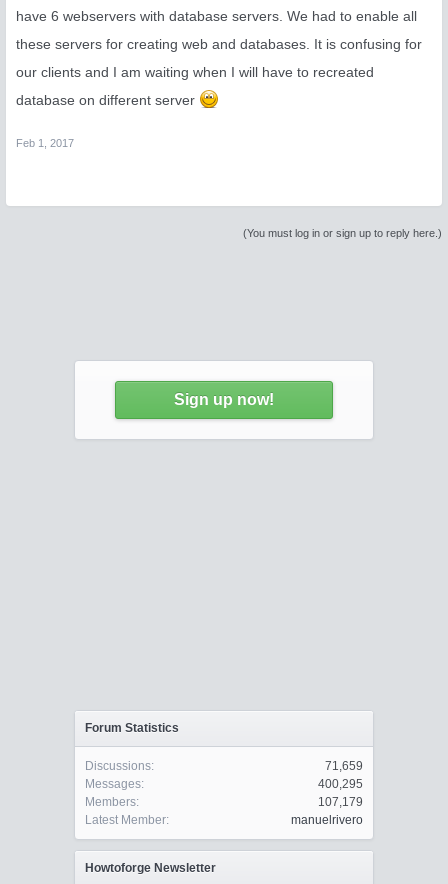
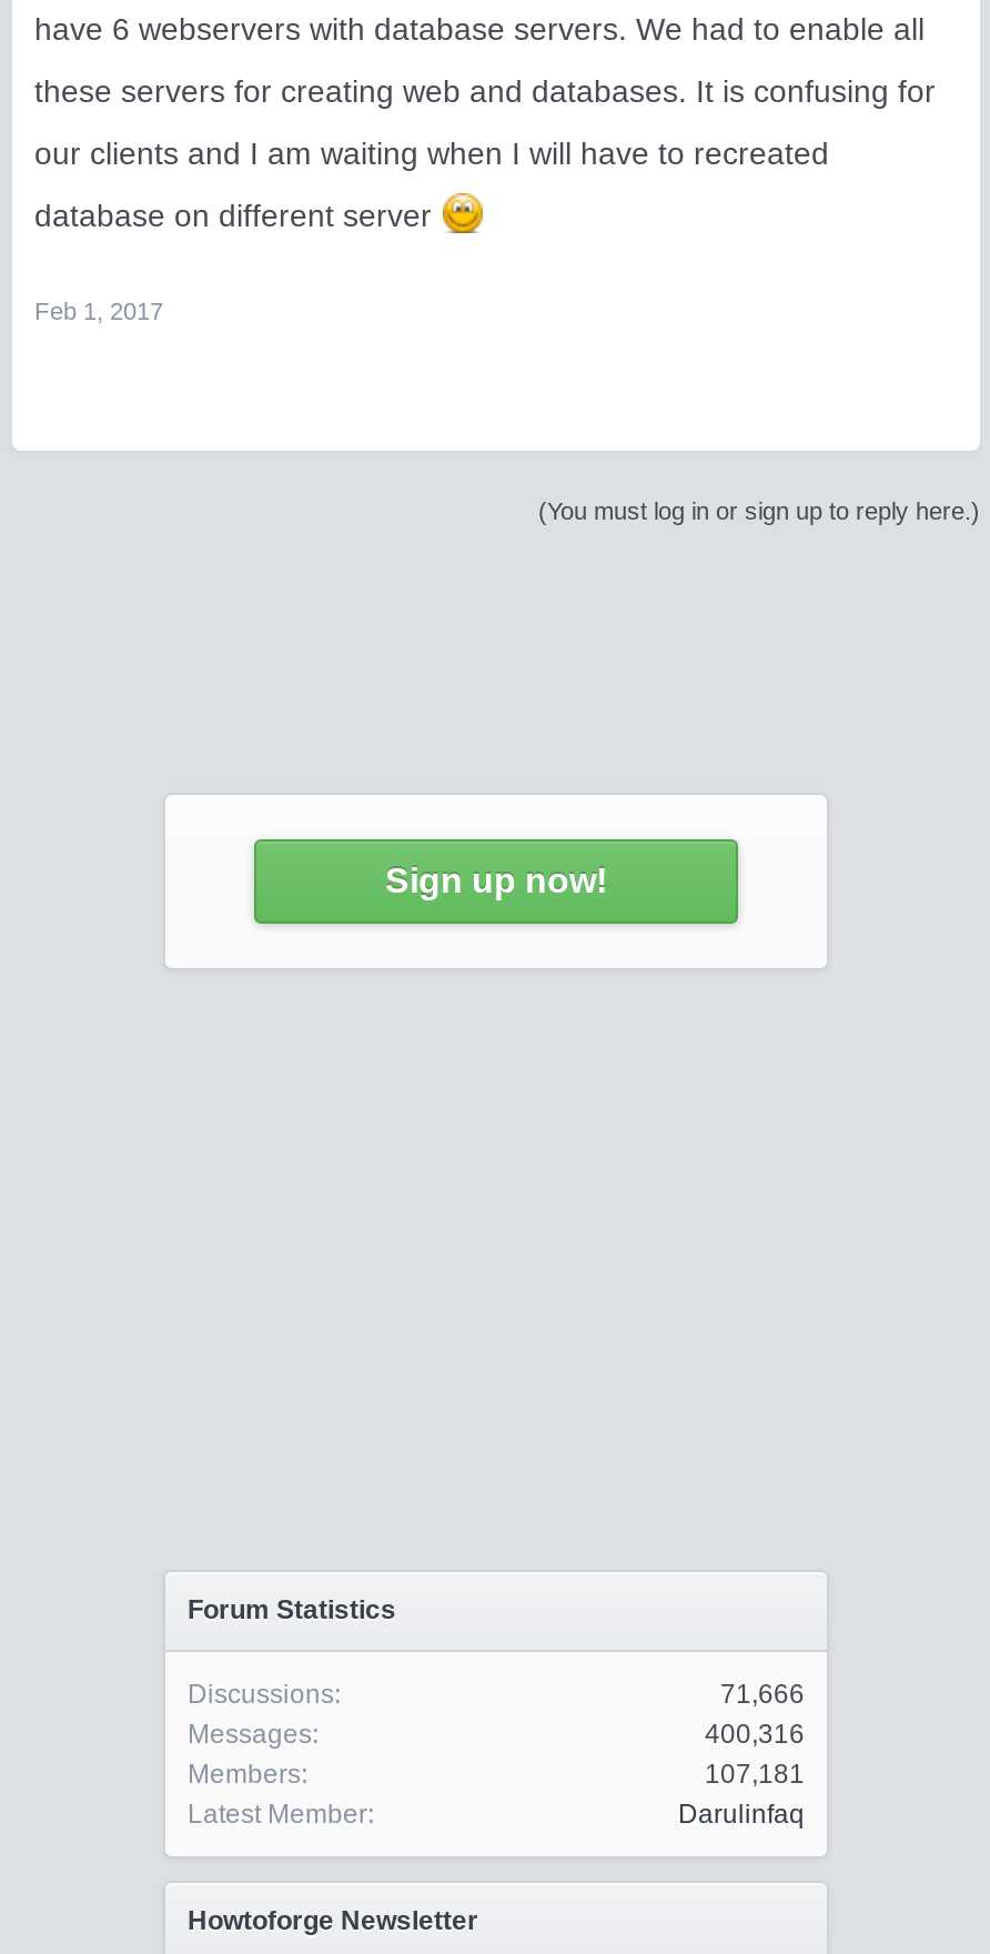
[325,759,363,773] 71,659 -> [720,1679,805,1710] 71,666
[318,777,363,791] 400,295 -> [705,1719,805,1750] 400,316
[318,795,363,809] 107,179 -> [705,1759,805,1790] 107,181
[291,813,363,827] manuelrivero -> [678,1799,805,1830] Darulinfaq

